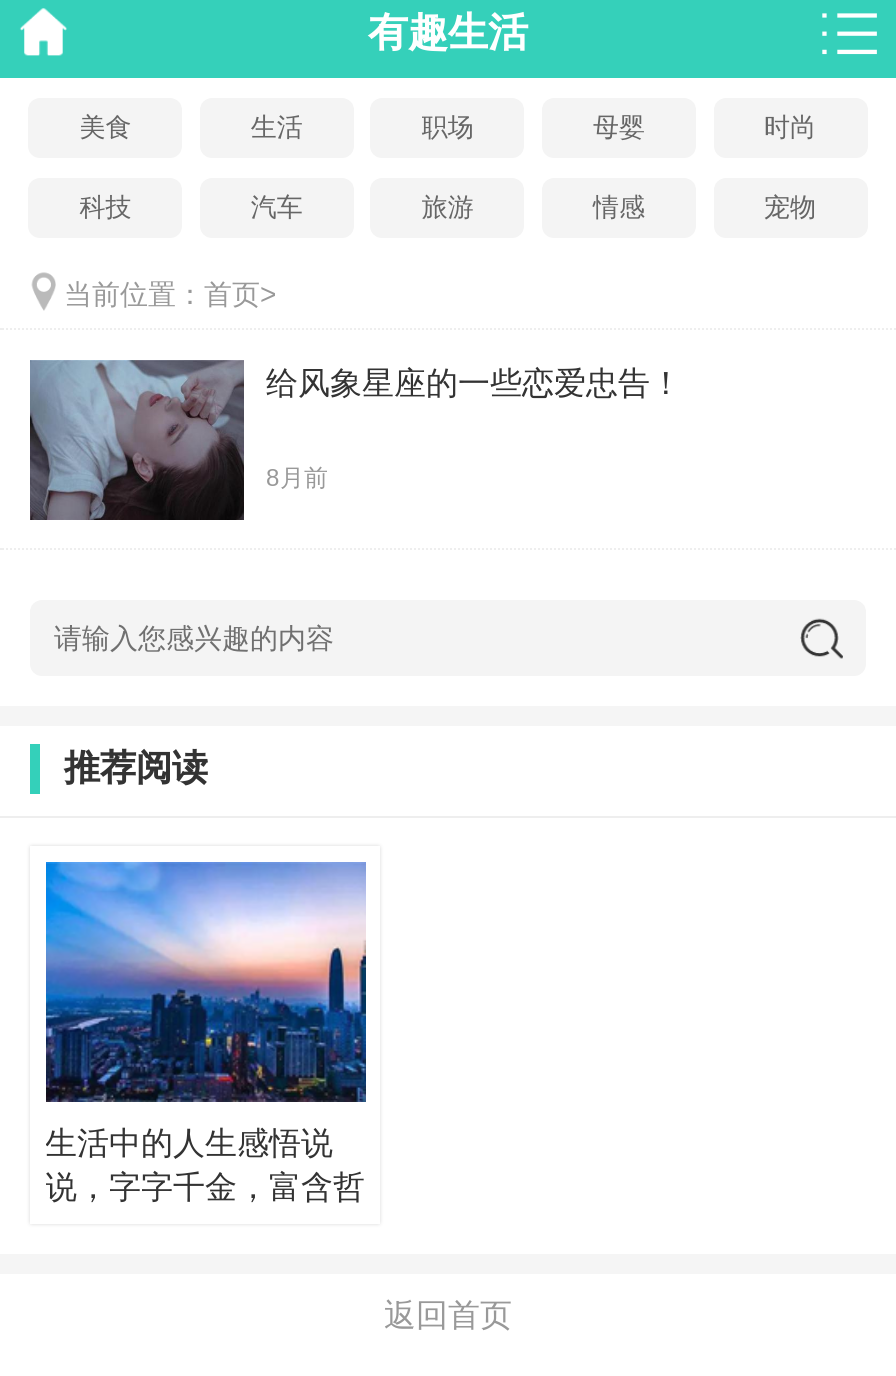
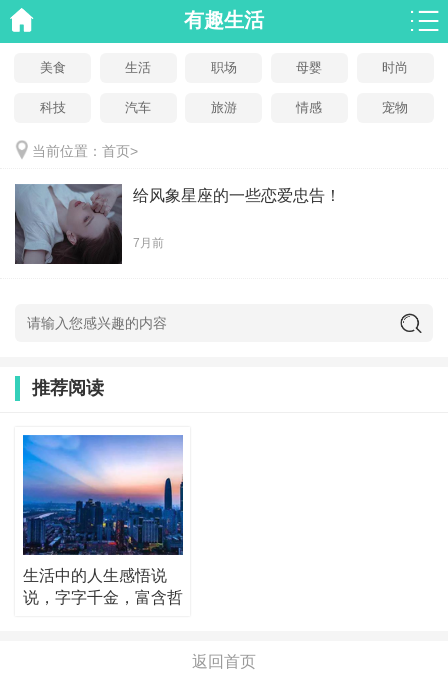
[266,463,328,491] 8月前 -> [133,235,164,249] 7月前

